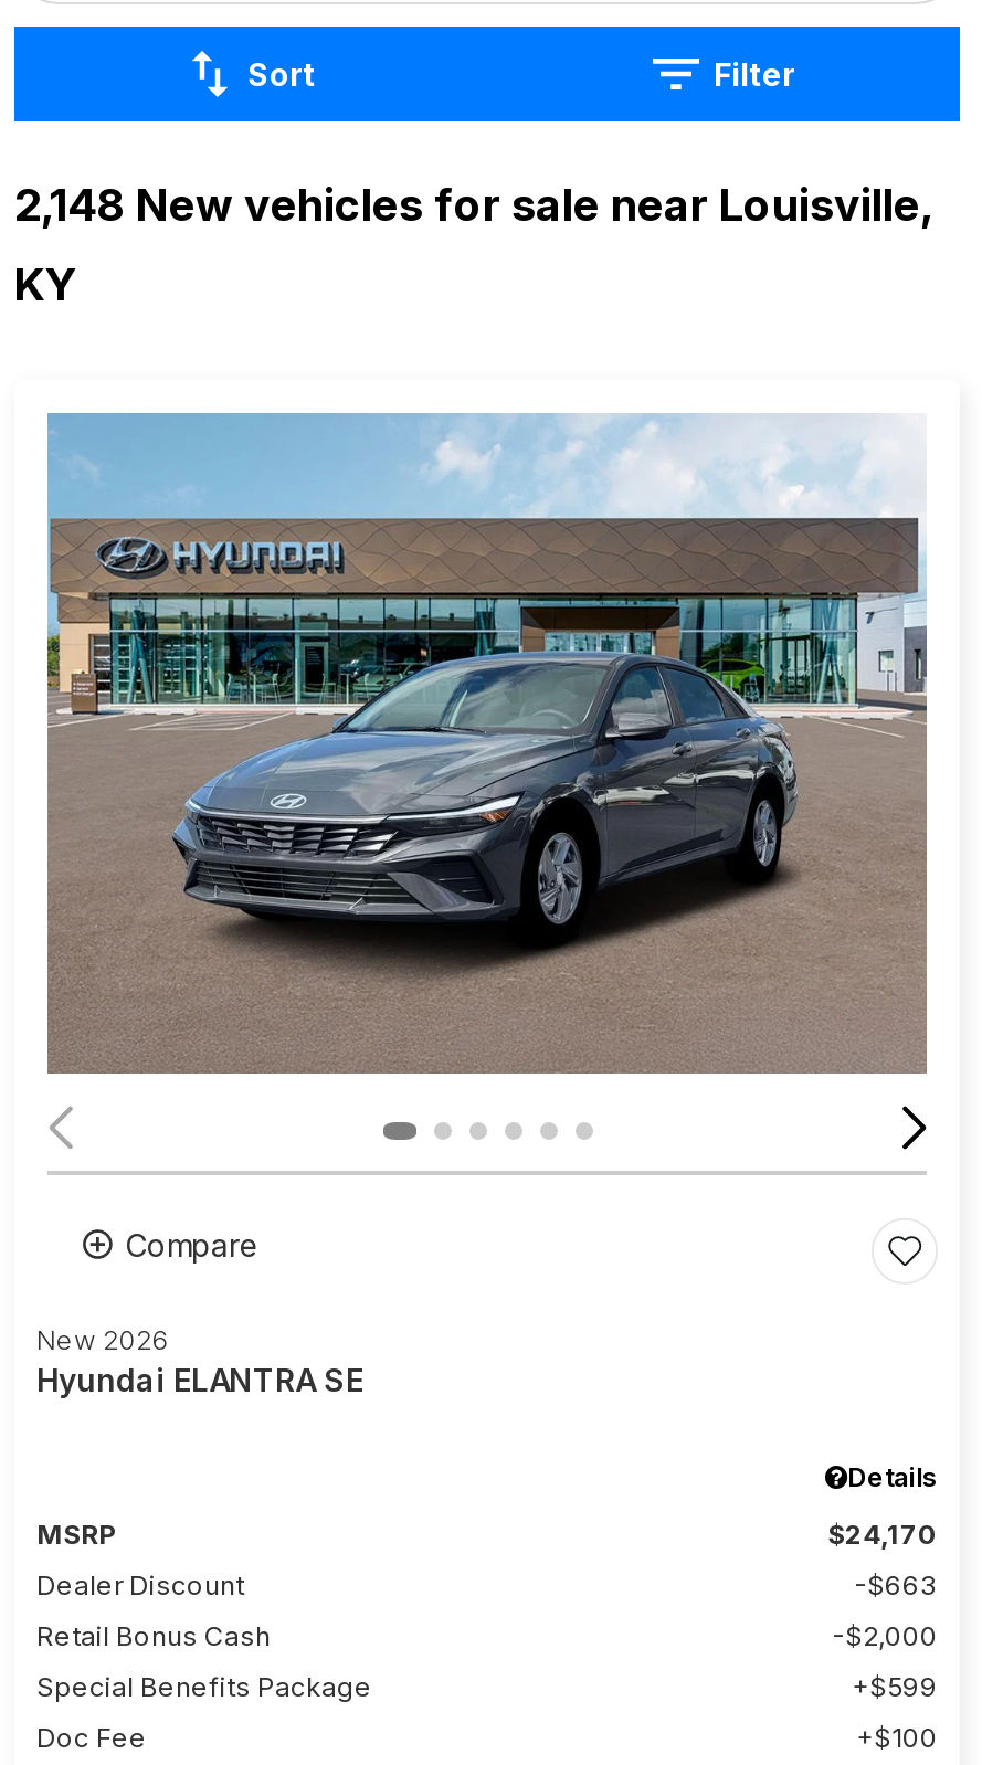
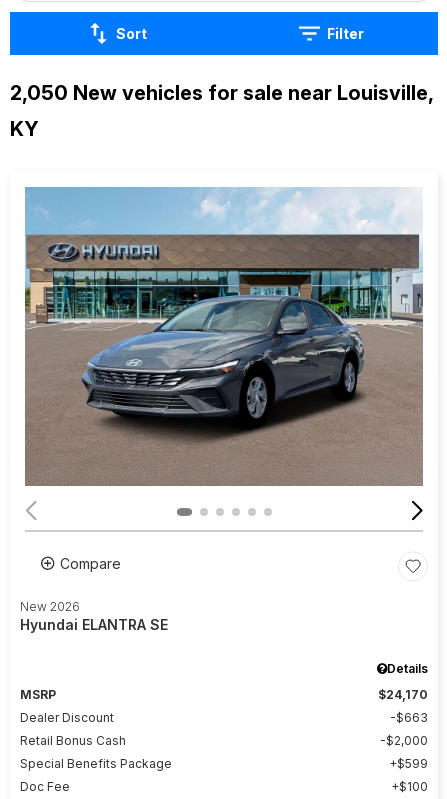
[14,179,931,232] 2,148 New vehicles for sale near Louisville, -> [10,81,433,105] 2,050 New vehicles for sale near Louisville,

